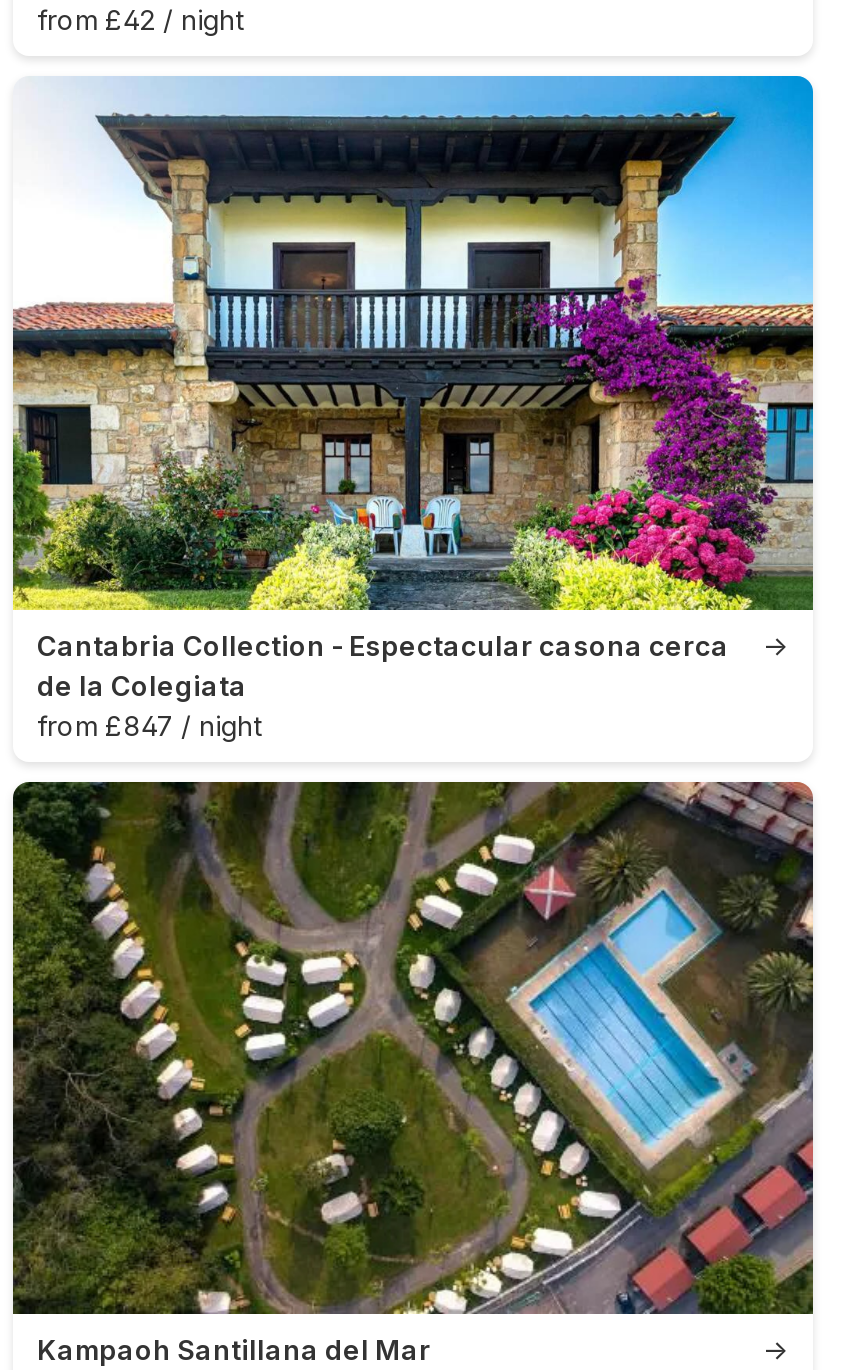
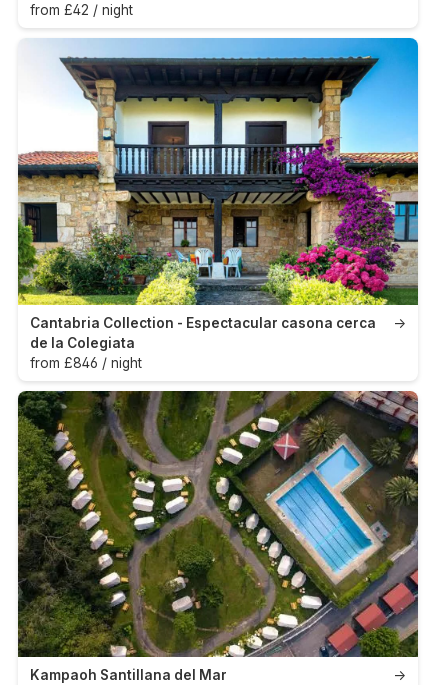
[37,710,261,742] from £847 / night -> [30,355,142,371] from £846 / night

